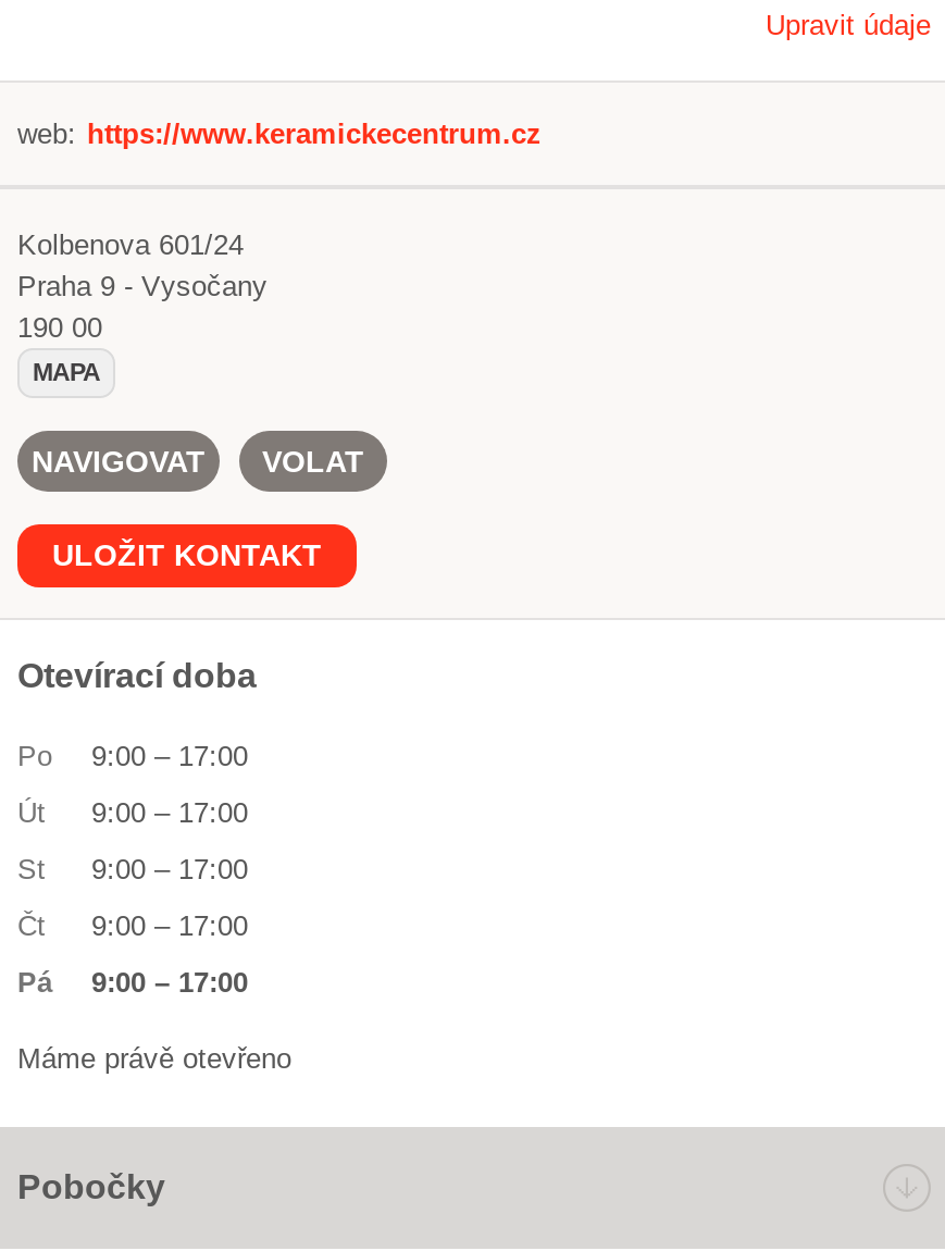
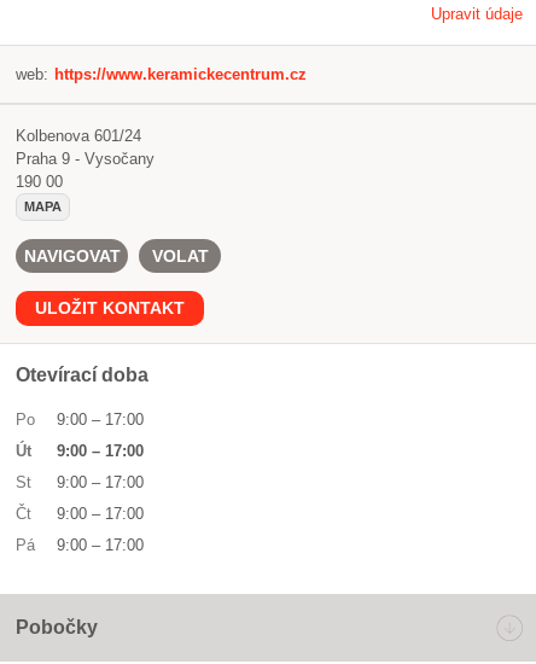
[17,1042,291,1075] Máme právě otevřeno -> none

